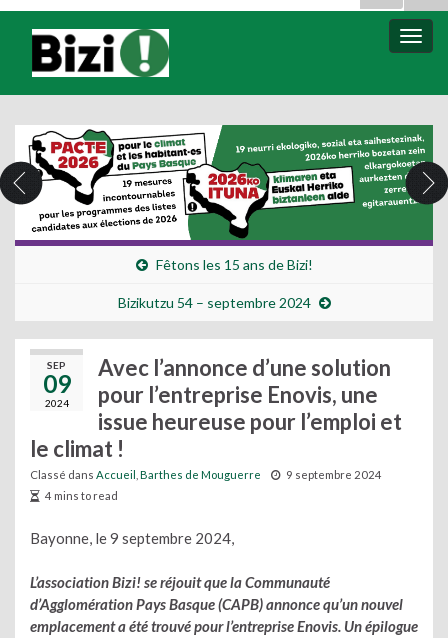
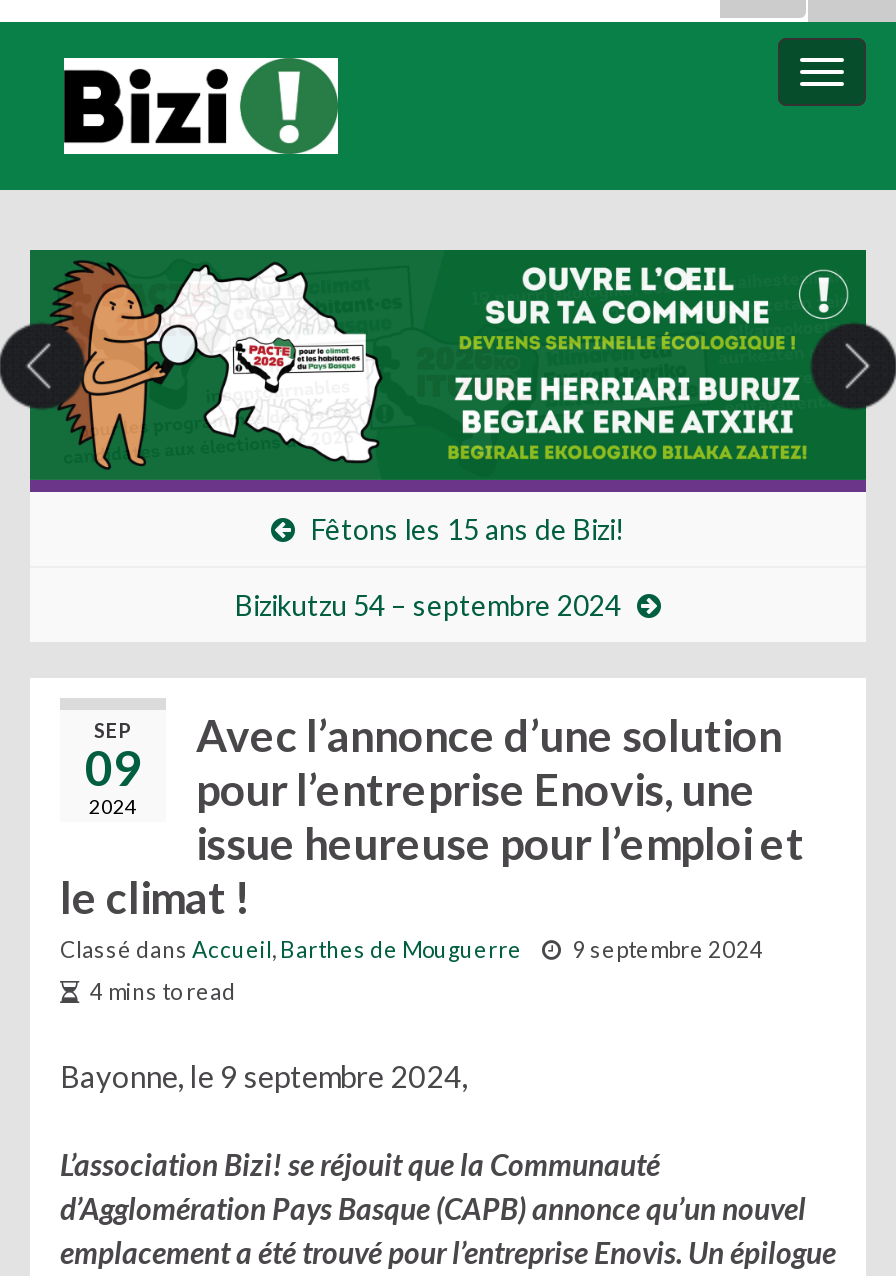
[15,125,429,241] [image] -> [28,248,862,482] [image]

